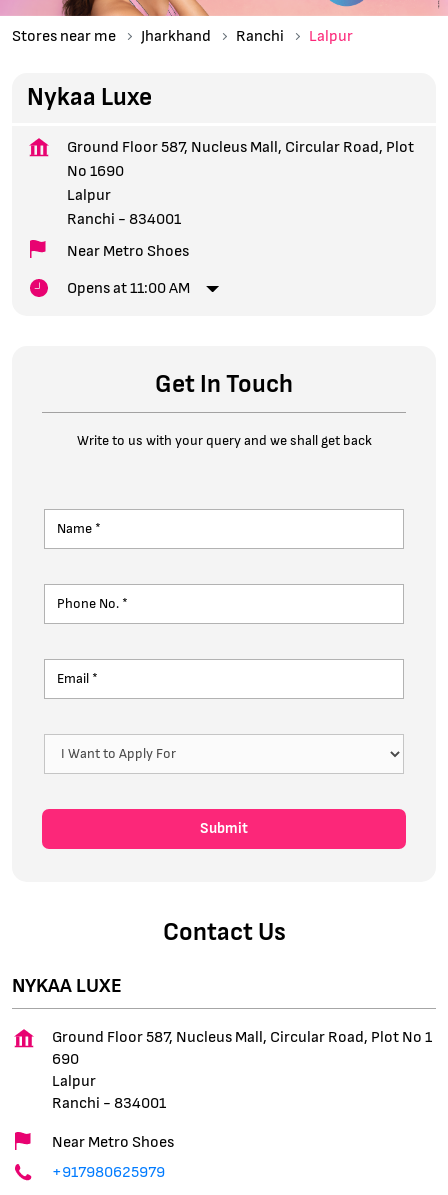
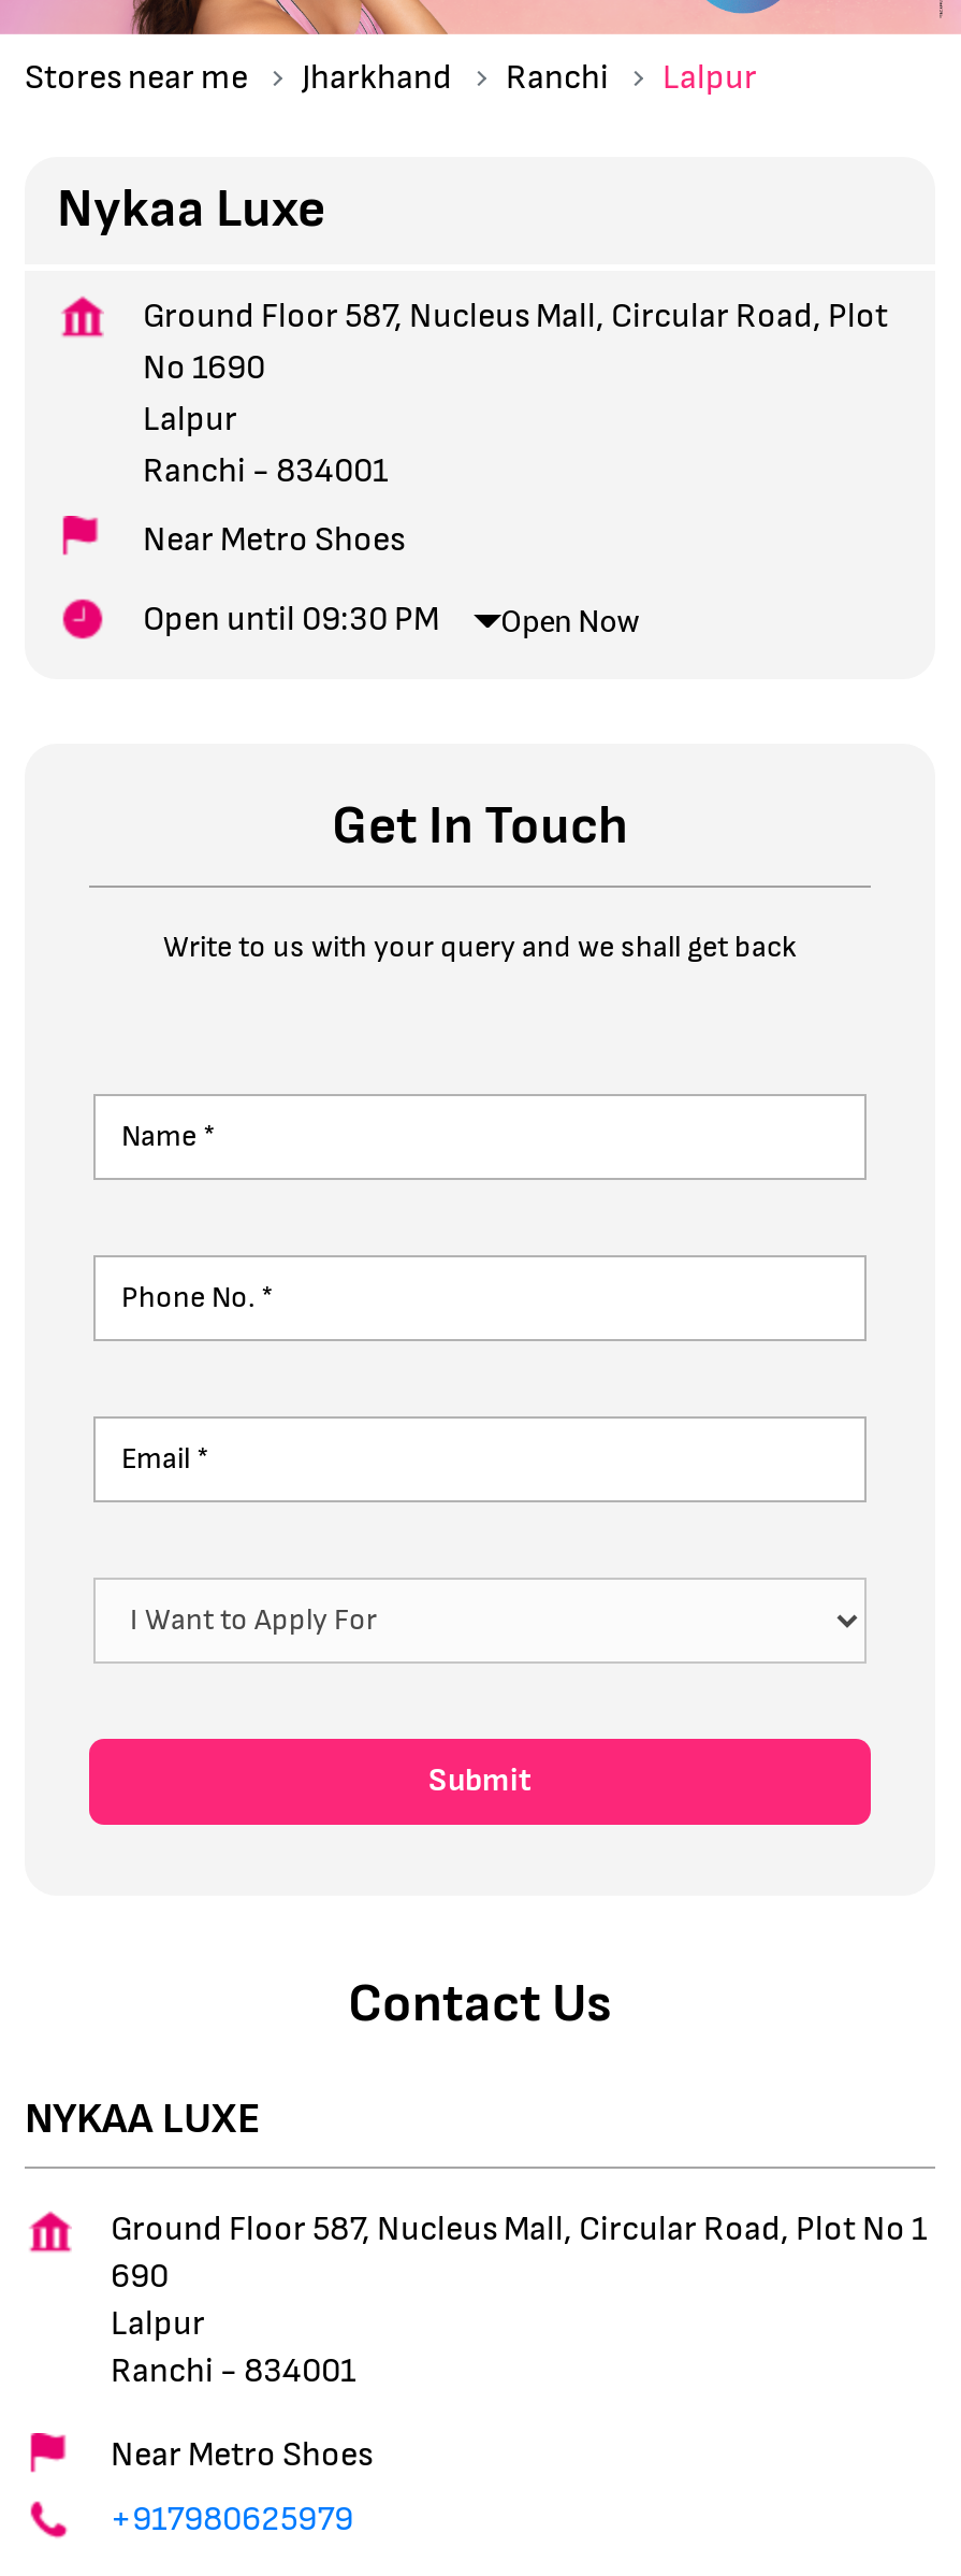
[67,279,190,298] Opens at 11:00 AM -> [143,599,641,640] Open until 09:30 PM | Open Now

